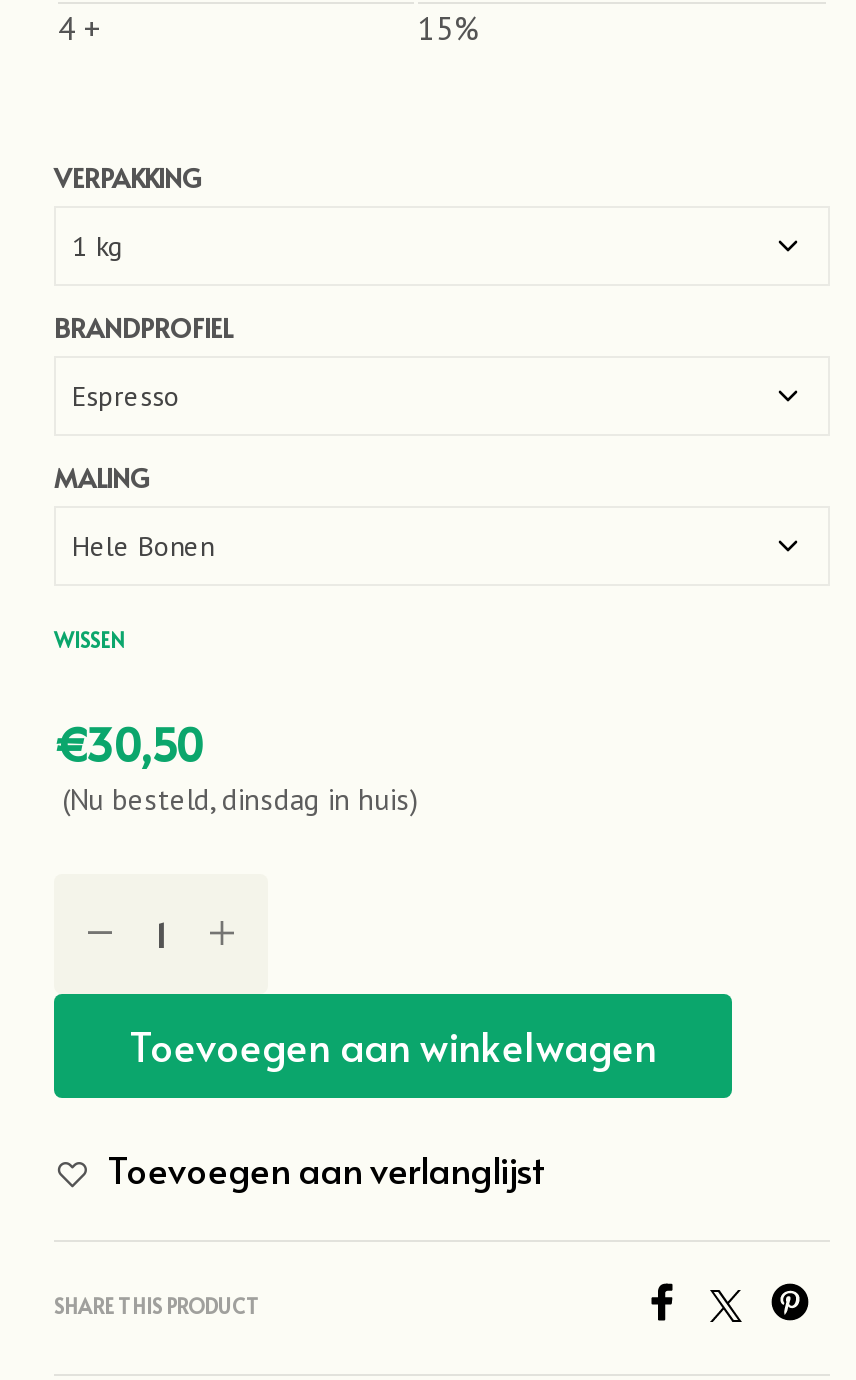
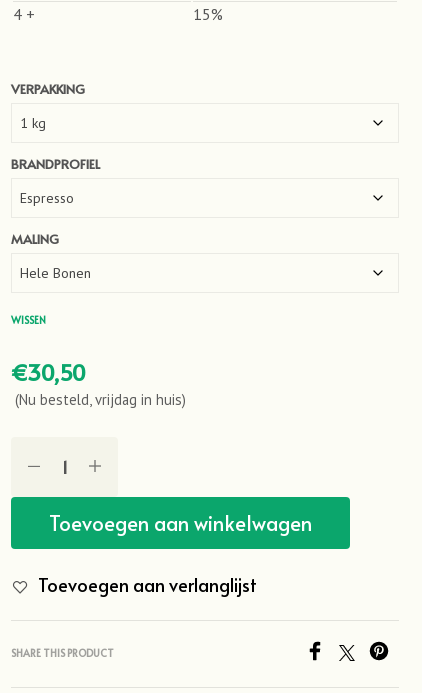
[54,780,418,818] (Nu besteld, dinsdag in huis) -> [11,390,186,409] (Nu besteld, vrijdag in huis)

